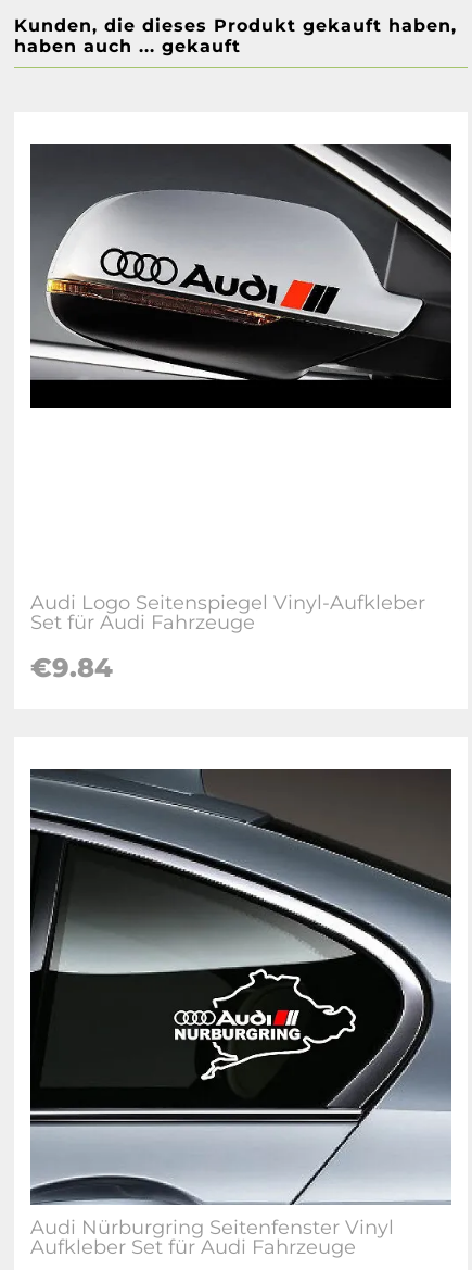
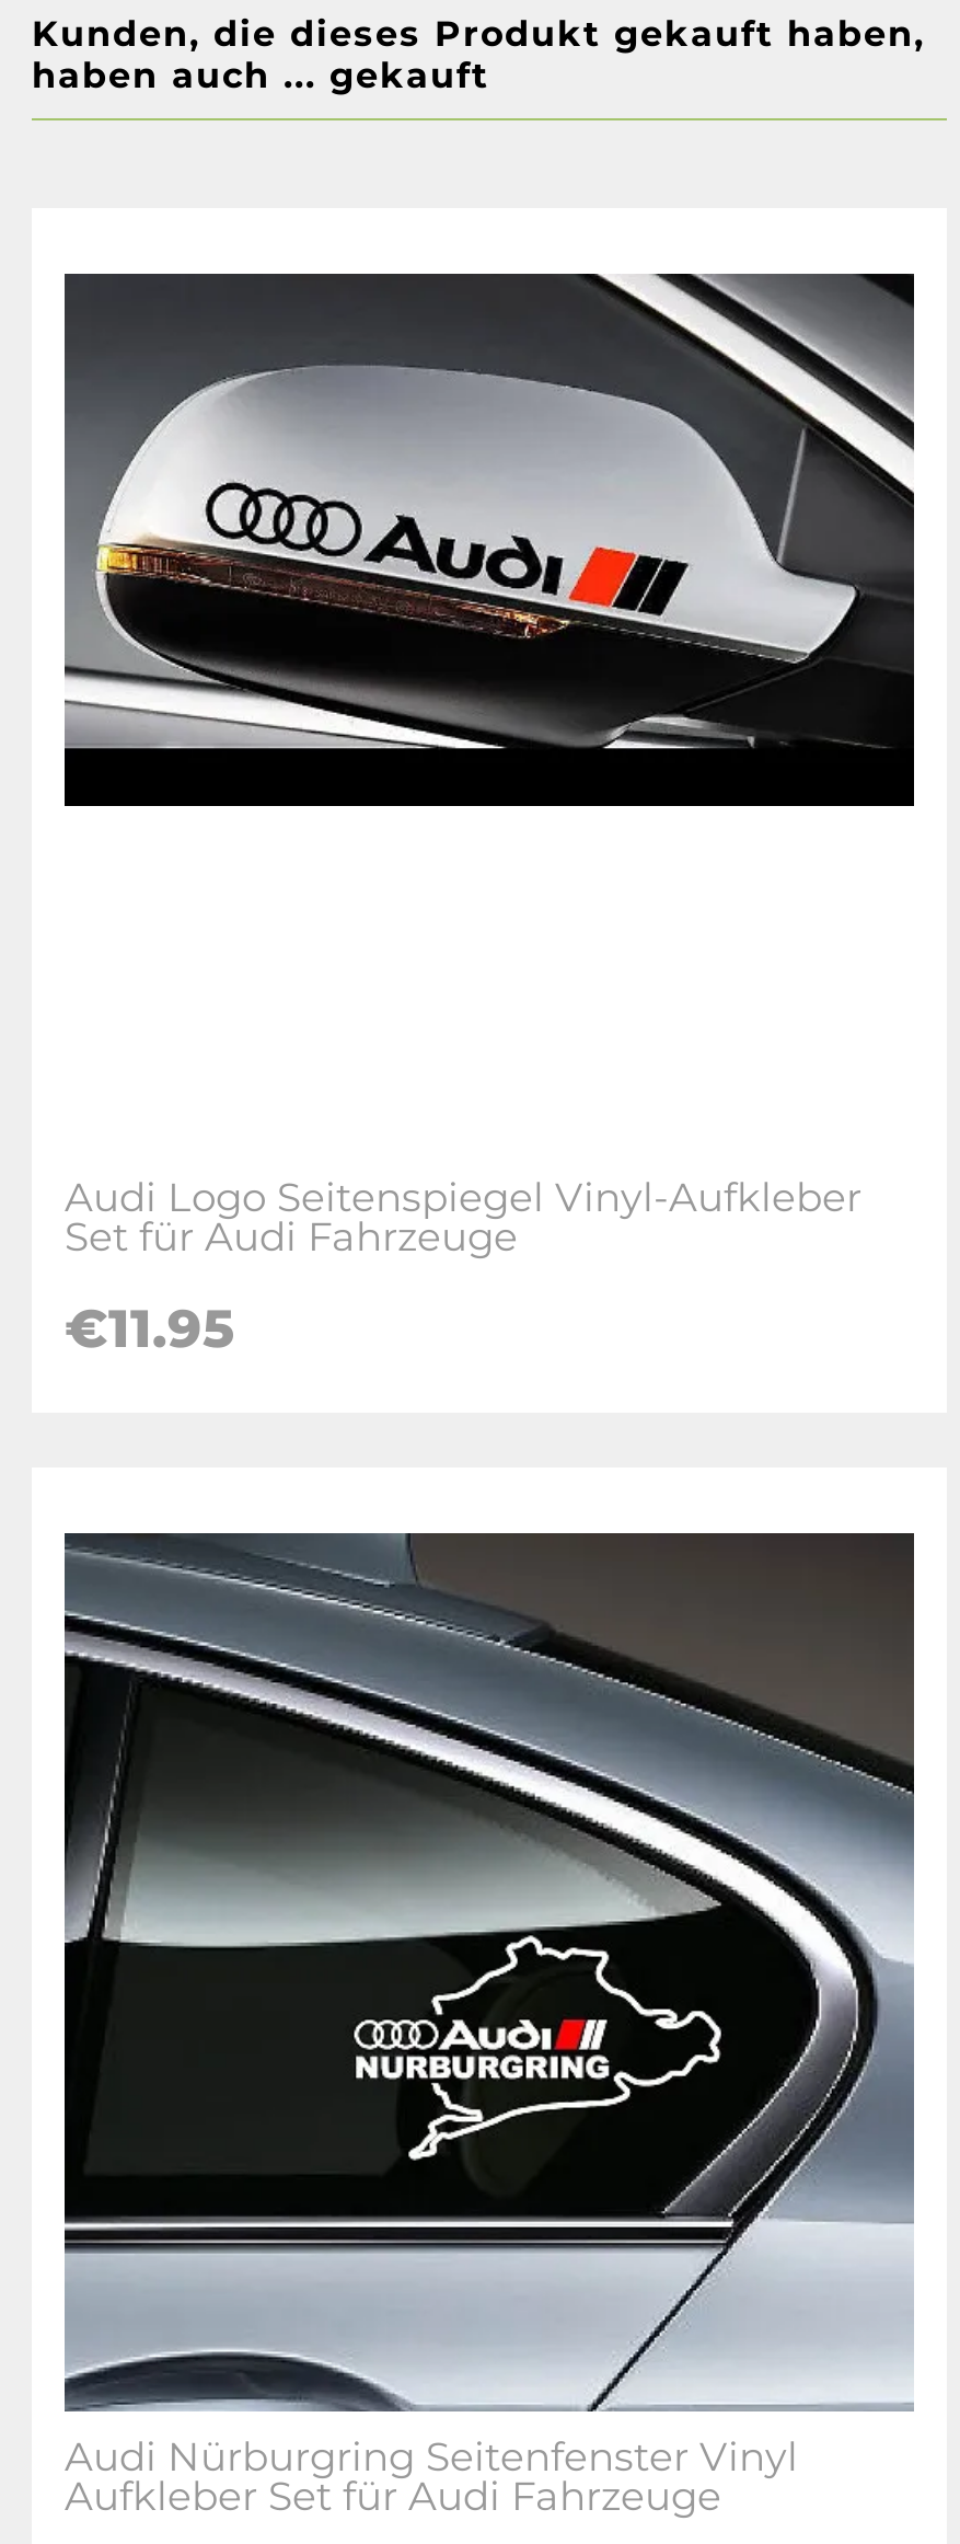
[30,652,113,684] €9.84 -> [65,1297,235,1361] €11.95

